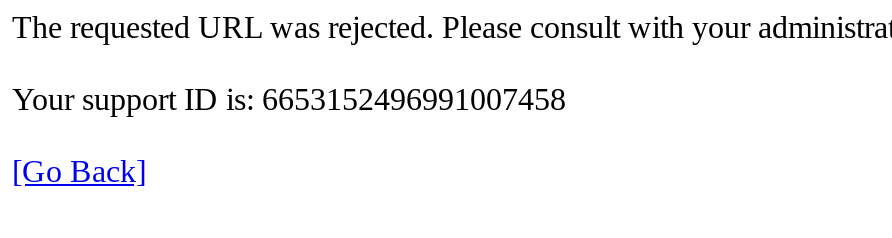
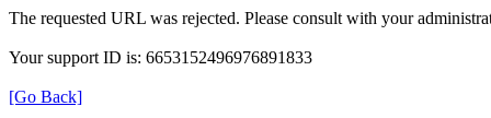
[12,82,566,116] Your support ID is: 6653152496991007458 -> [9,48,312,67] Your support ID is: 6653152496976891833

